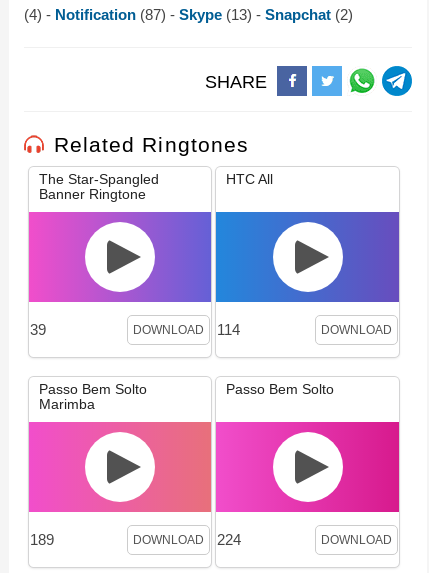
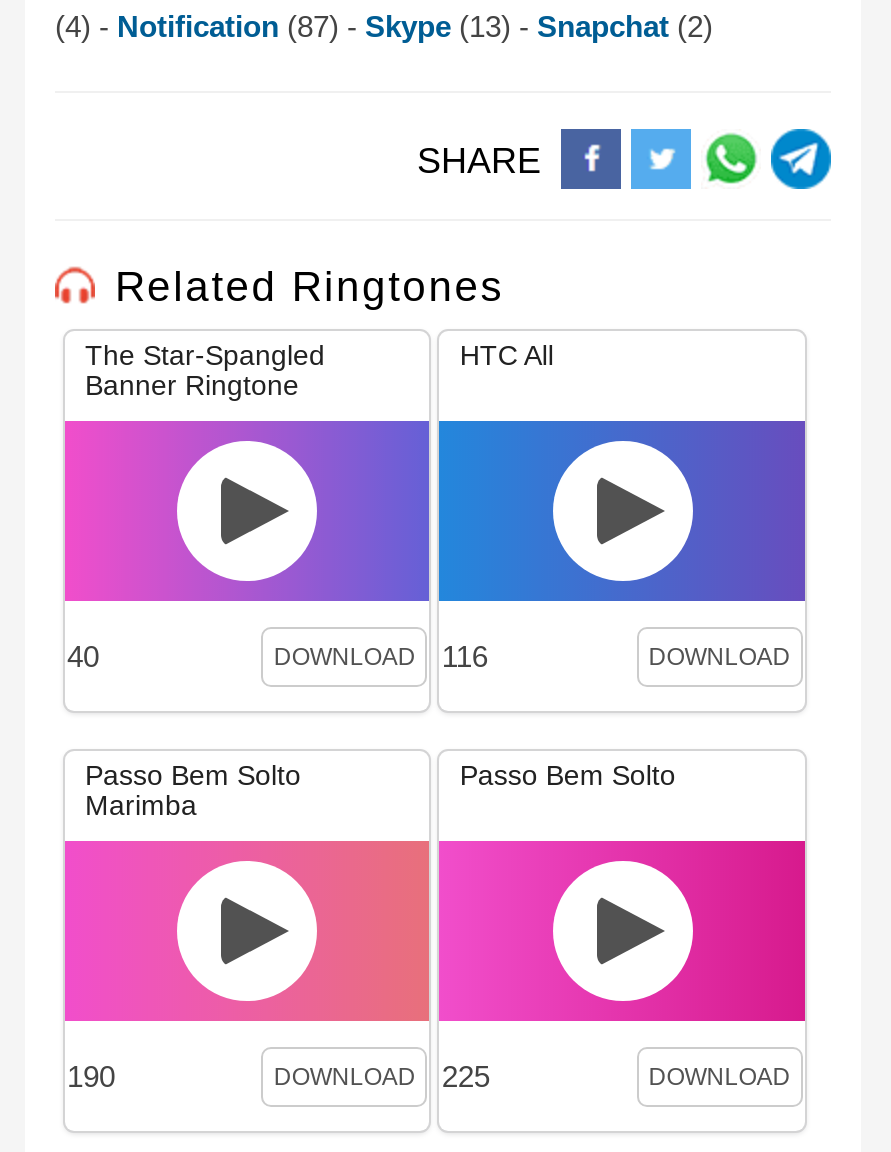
[30,321,46,338] 39 -> [67,638,99,672] 40
[133,321,240,338] DOWNLOAD 114 -> [274,638,488,672] DOWNLOAD 116
[30,531,54,548] 189 -> [67,1058,115,1092] 190
[133,531,241,548] DOWNLOAD 224 -> [274,1058,490,1092] DOWNLOAD 225

